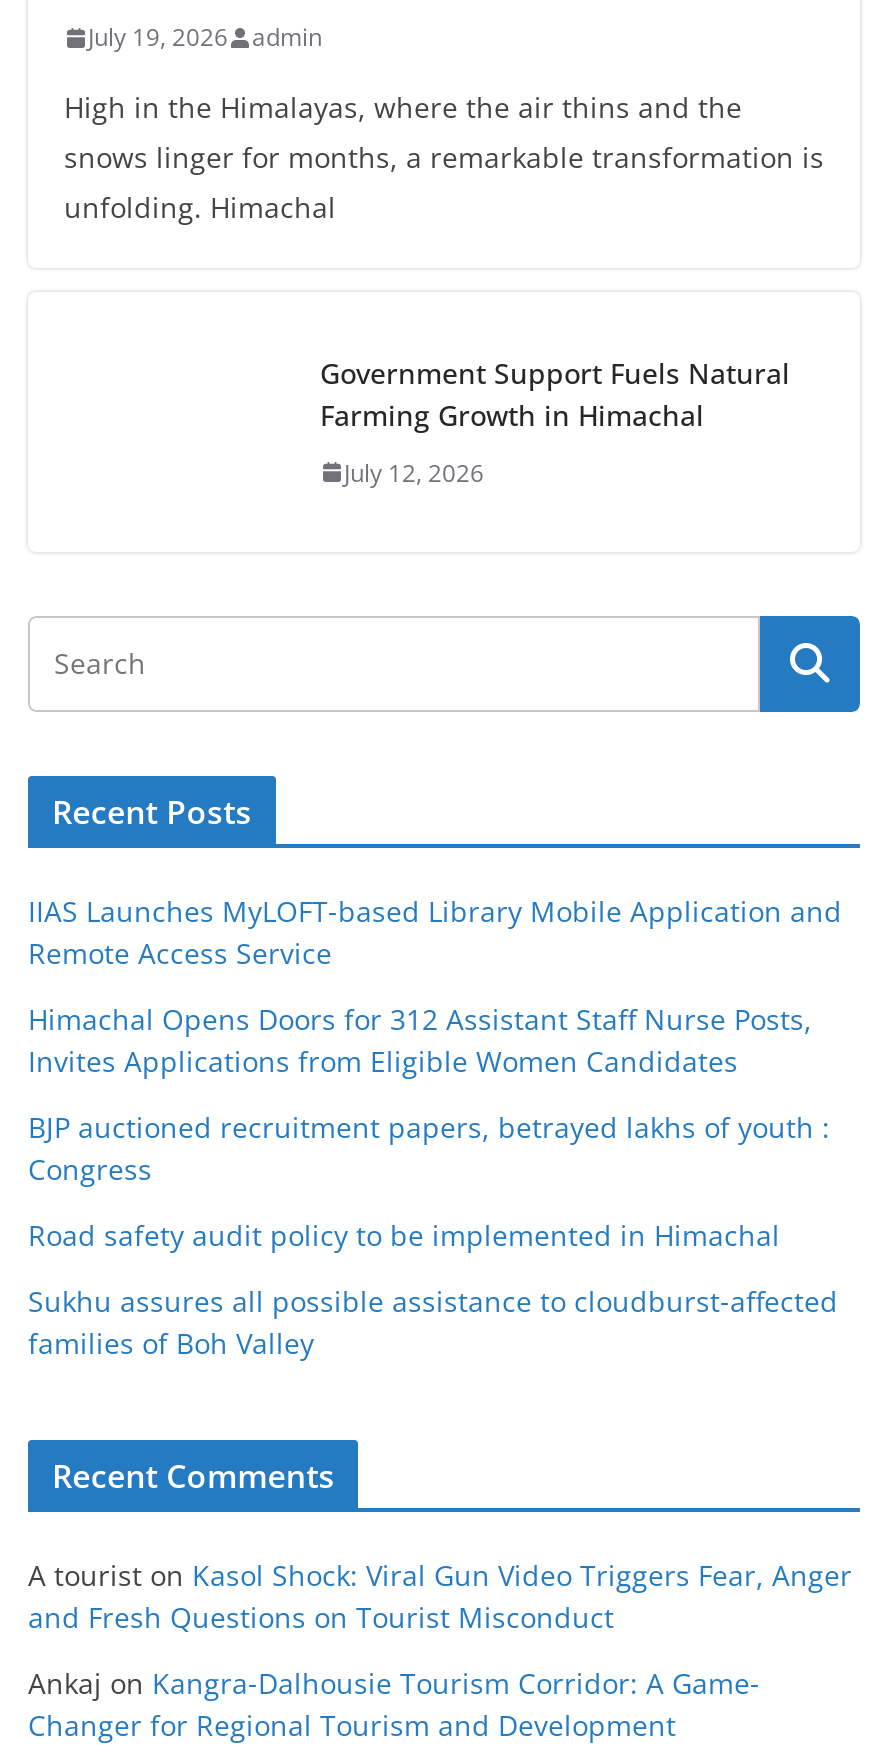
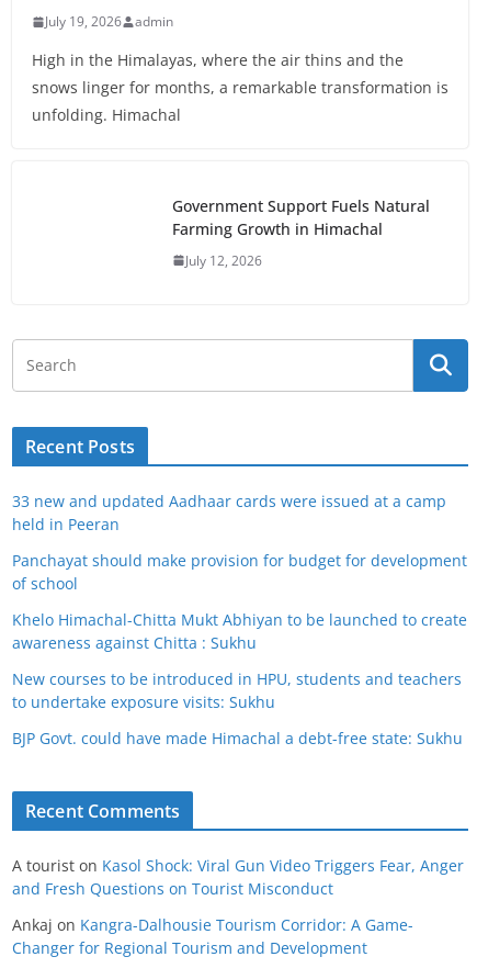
[28,892,842,972] IIAS Launches MyLOFT-based Library Mobile Application and | Remote Access Service -> [12,491,446,535] 33 new and updated Aadhaar cards were issued at a camp | held in Peeran
[28,1000,812,1080] Himachal Opens Doors for 312 Assistant Staff Nurse Posts, | Invites Applications from Eligible Women Candidates -> [12,550,467,594] Panchayat should make provision for budget for development | of school
[28,1108,830,1188] BJP auctioned recruitment papers, betrayed lakhs of youth : | Congress -> [12,609,467,653] Khelo Himachal-Chitta Mukt Abhiyan to be launched to create | awareness against Chitta : Sukhu
[28,1216,780,1254] Road safety audit policy to be implemented in Himachal -> [12,668,462,712] New courses to be introduced in HPU, students and teachers | to undertake exposure visits: Sukhu
[28,1282,838,1362] Sukhu assures all possible assistance to cloudburst-affected | families of Boh Valley -> [12,728,463,749] BJP Govt. could have made Himachal a debt-free state: Sukhu

